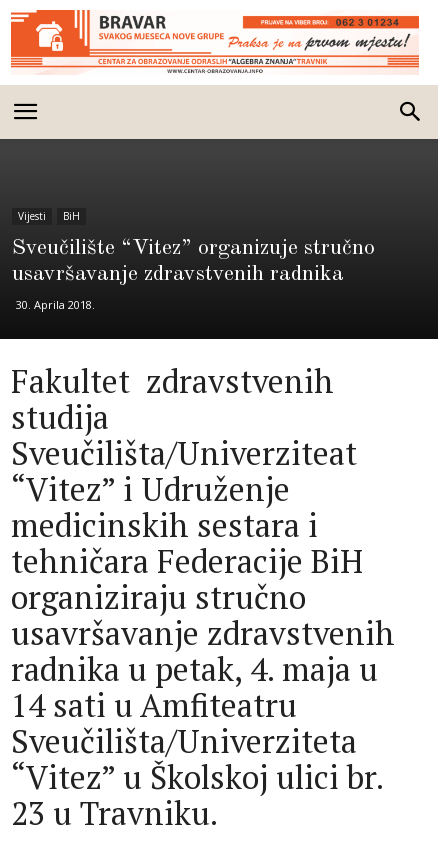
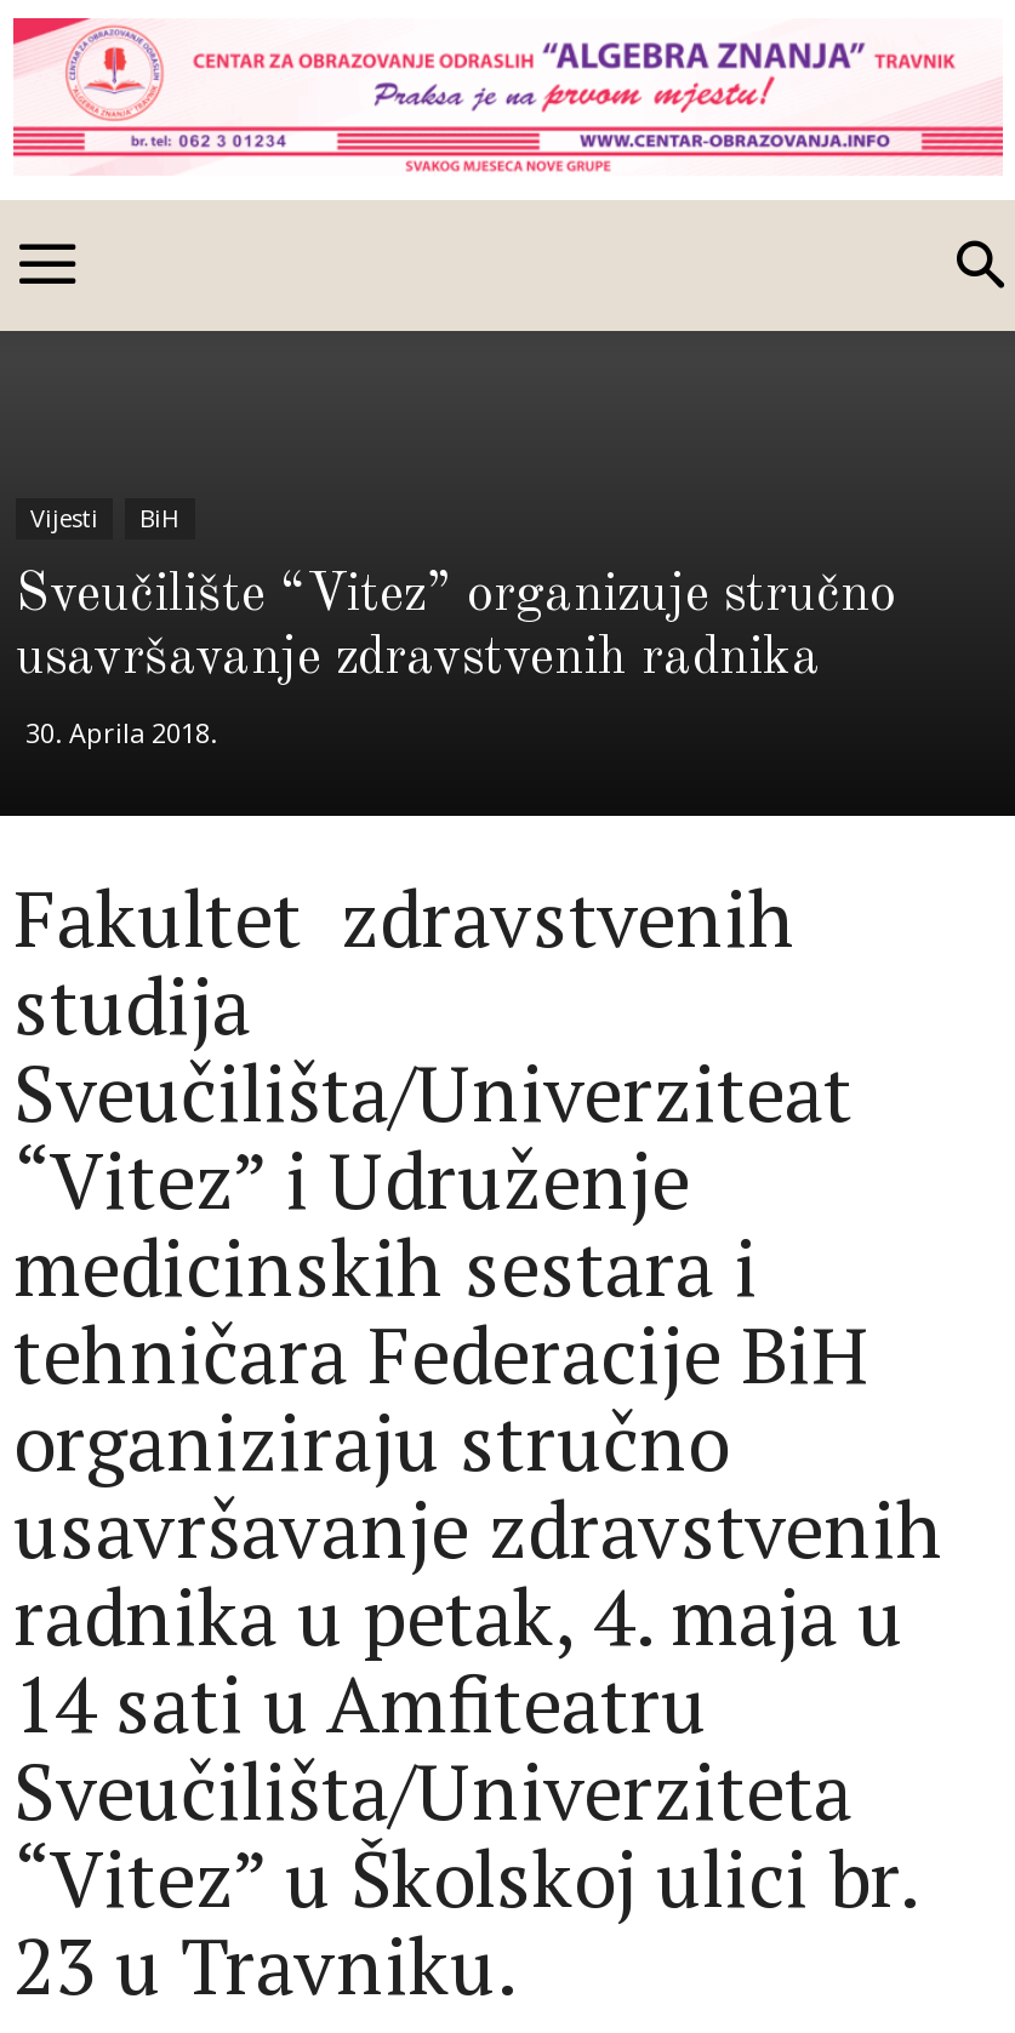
[10,9,420,74] [image] -> [11,16,1003,171] [image]

